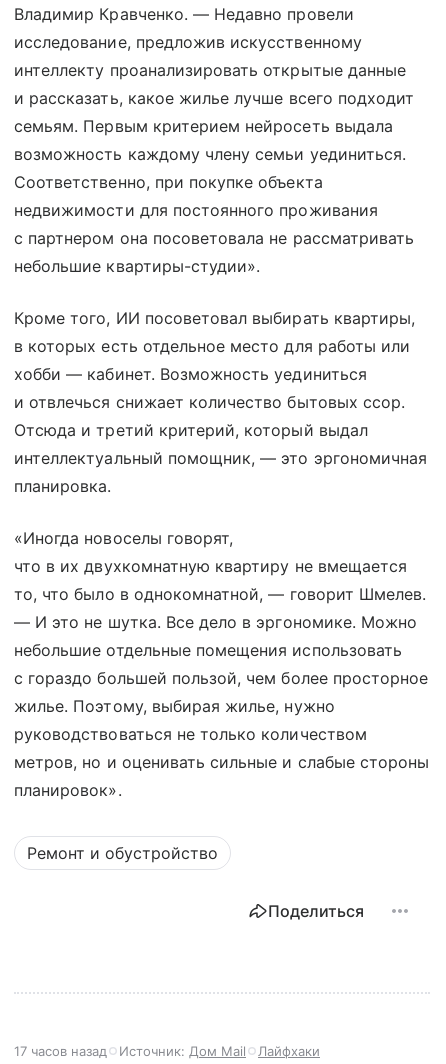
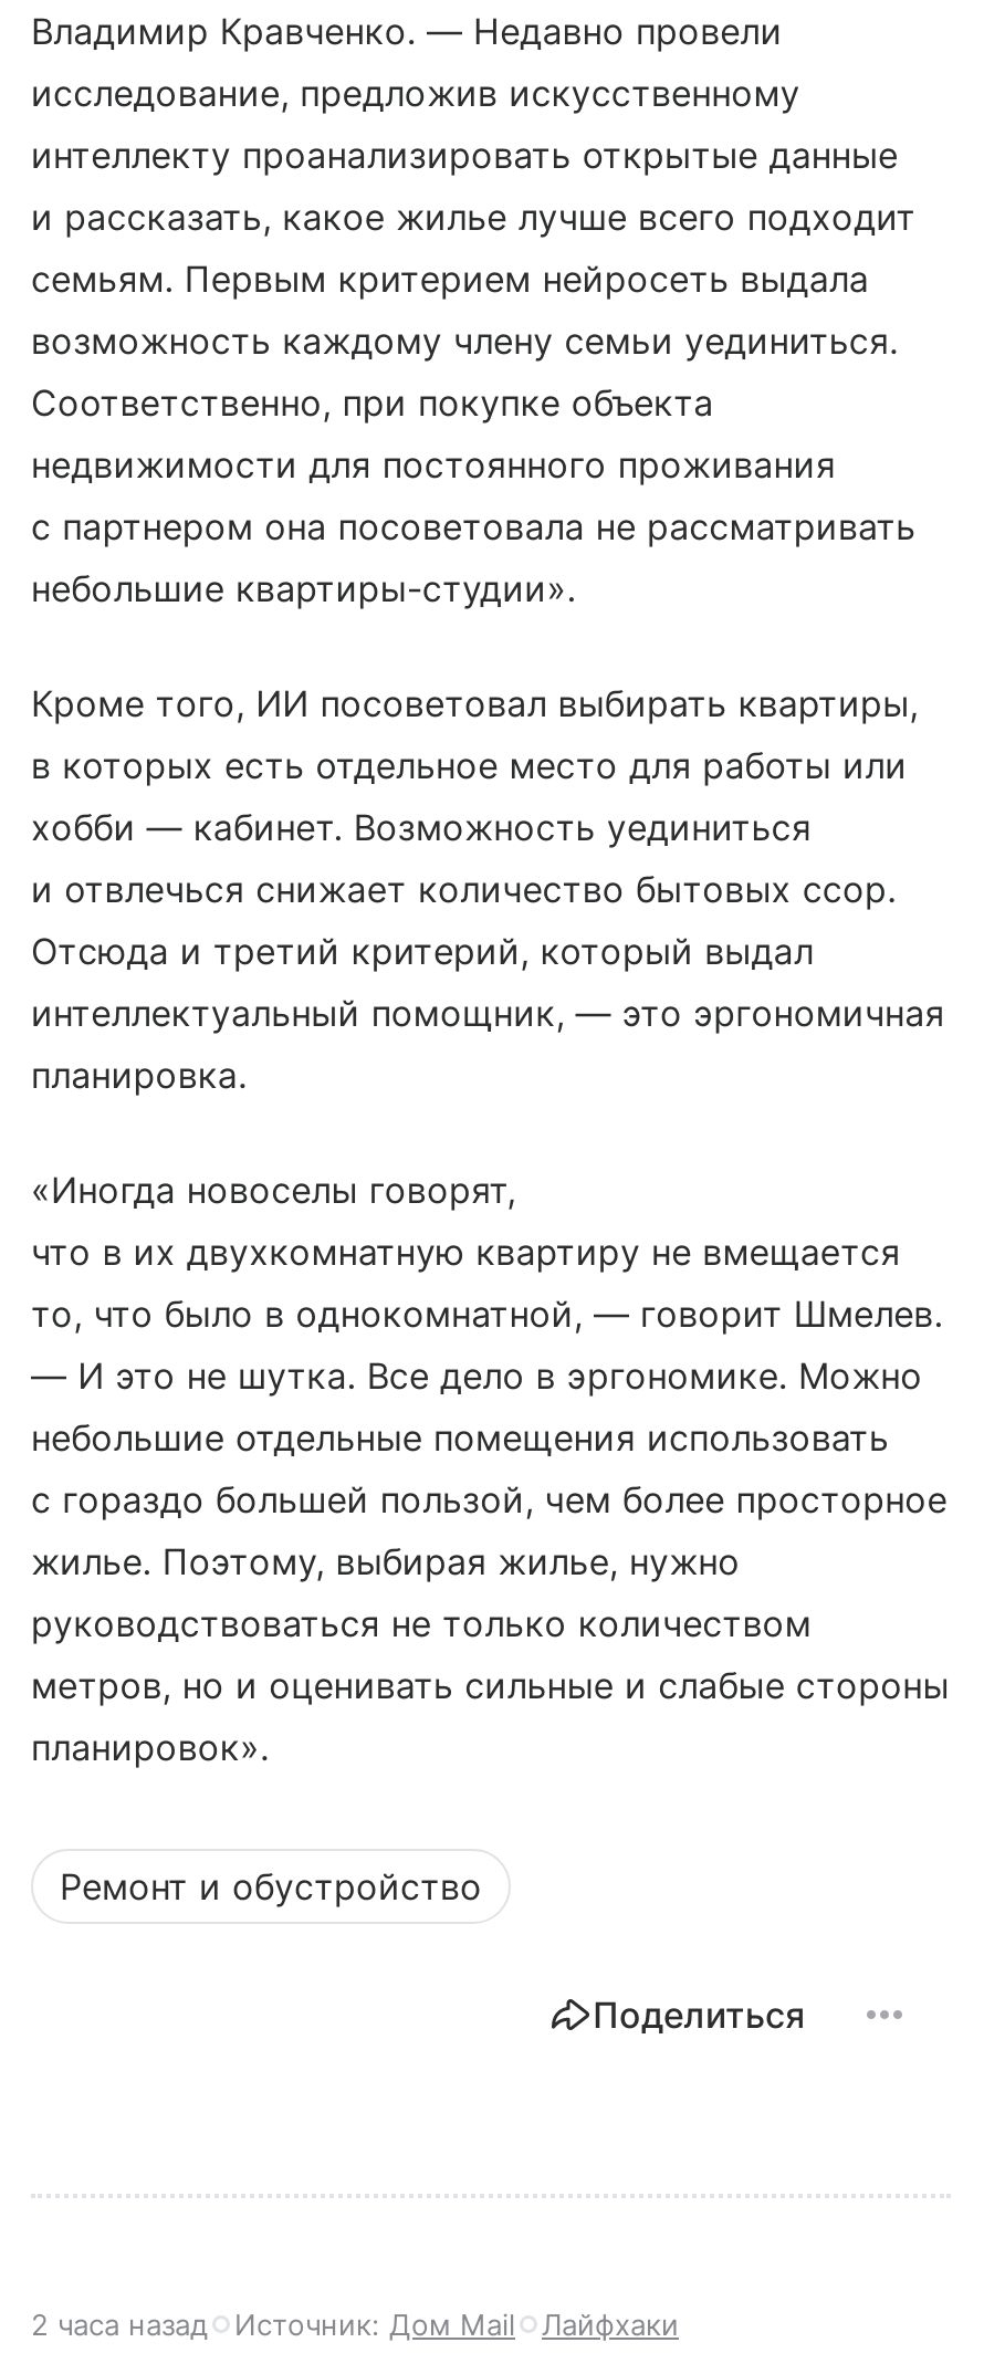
[14,1043,320,1059] 17 часов назад Источник: Дом Mail Лайфхаки -> [31,2308,679,2343] 2 часа назад Источник: Дом Mail Лайфхаки

